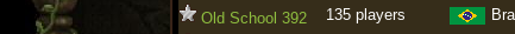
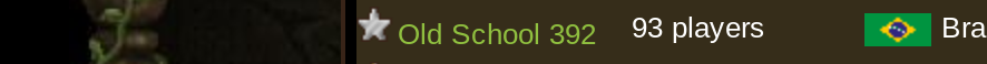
[200,6,405,27] Old School 392 135 players -> [398,11,765,51] Old School 392 93 players

